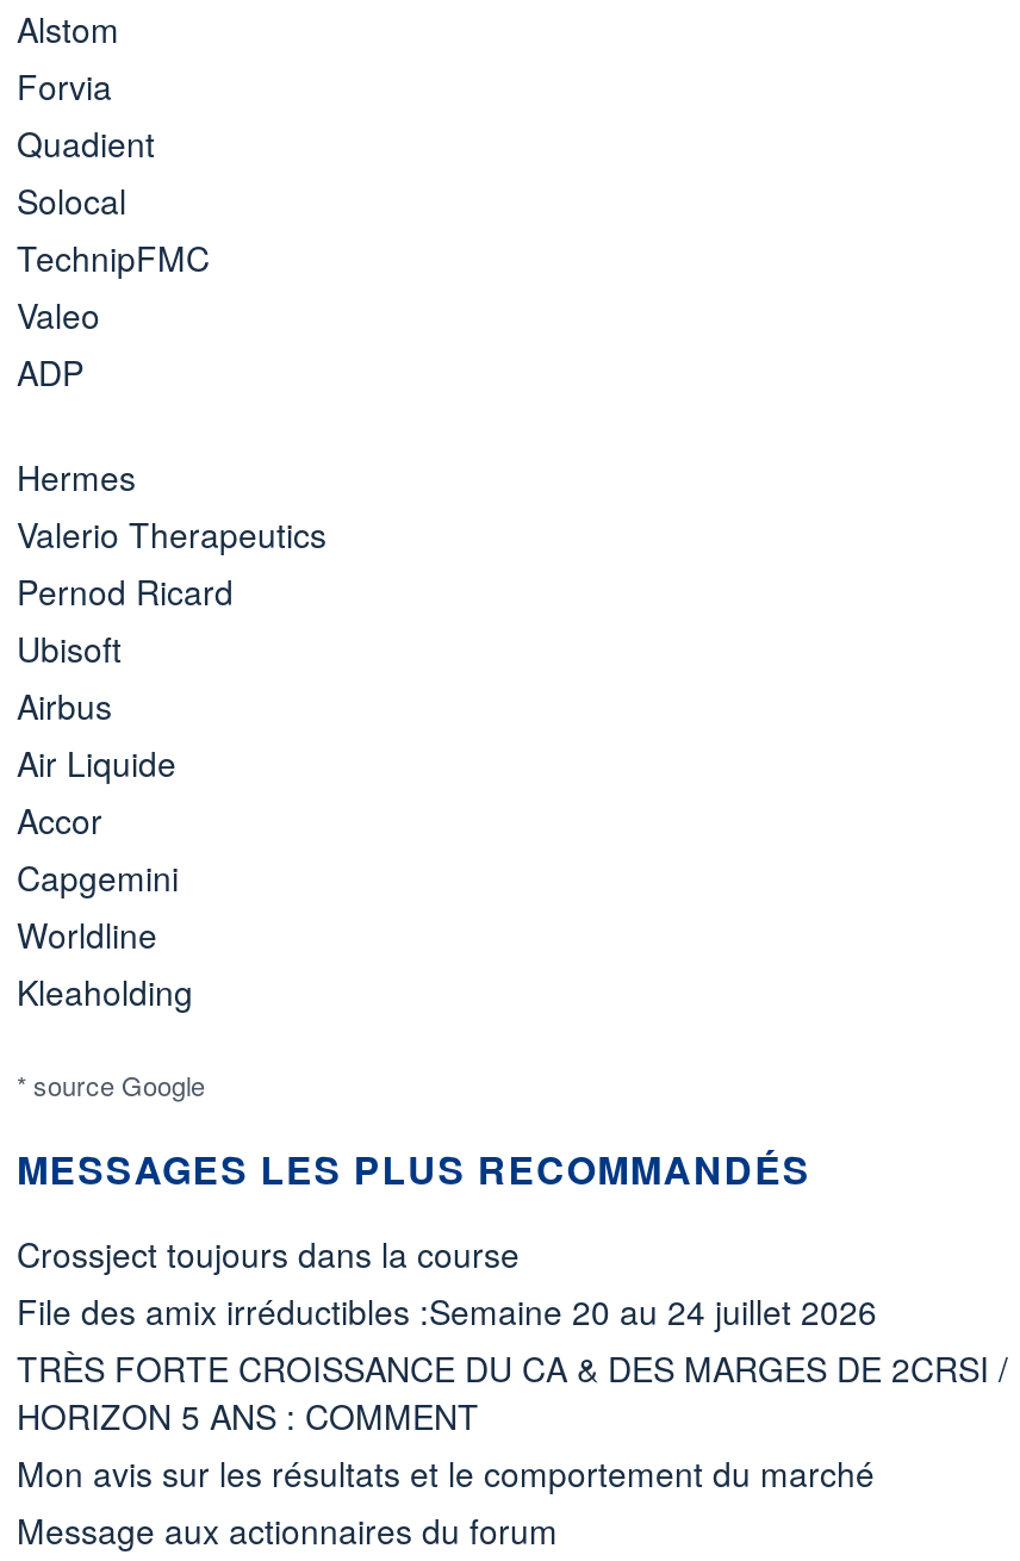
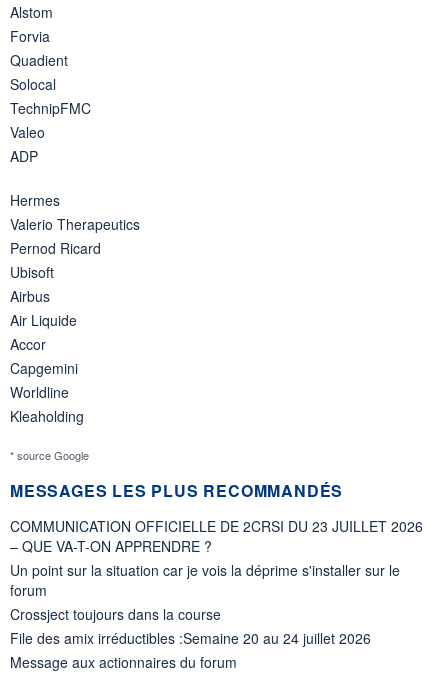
none -> [10,516,423,600] COMMUNICATION OFFICIELLE DE 2CRSI DU 23 JUILLET 2026 | – QUE VA-T-ON APPRENDRE ? | Un point sur la situation car je vois la déprime s'installer sur le | forum
moved [17,1230,877,1335] -> [10,604,371,648]: Crossject toujours dans la course | File des amix irréductibles :Semaine 20 au 24 juillet 2026
[17,1344,1008,1497] TRÈS FORTE CROISSANCE DU CA & DES MARGES DE 2CRSI / | HORIZON 5 ANS : COMMENT | Mon avis sur les résultats et le comportement du marché -> none

